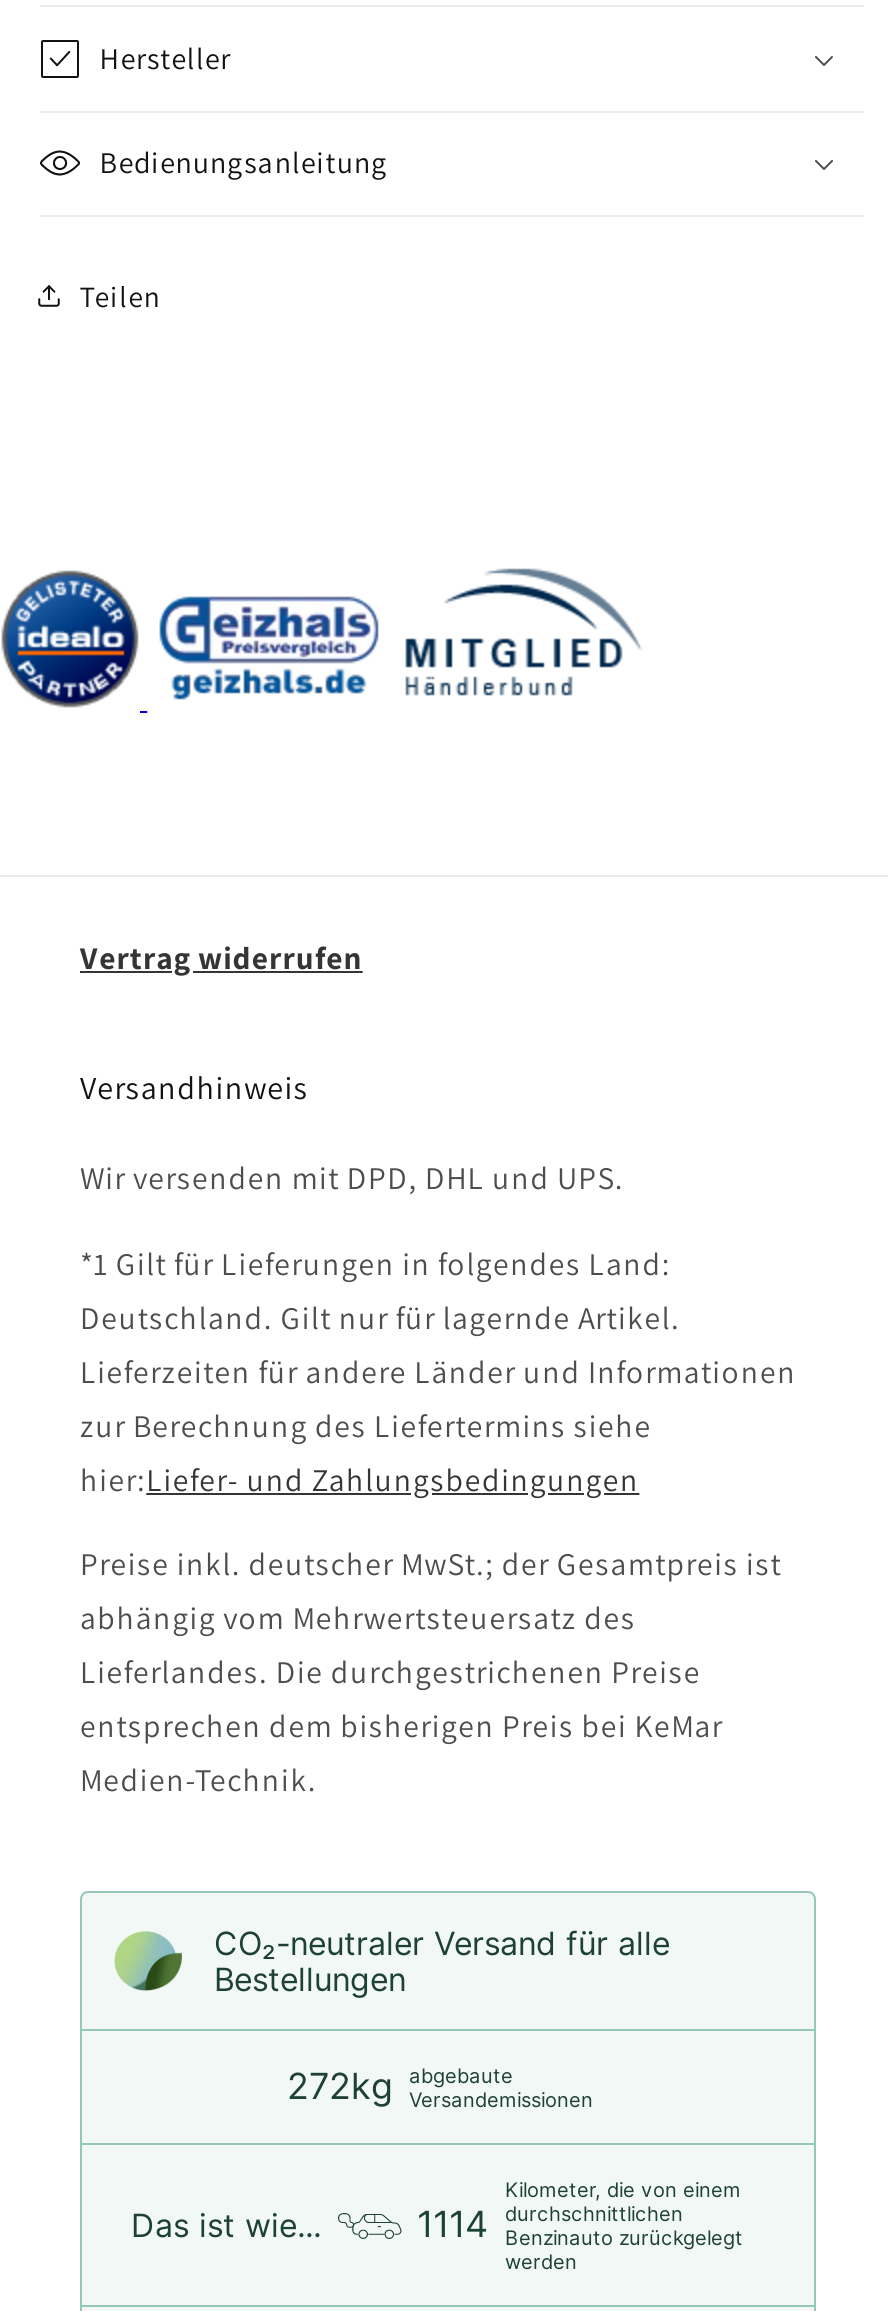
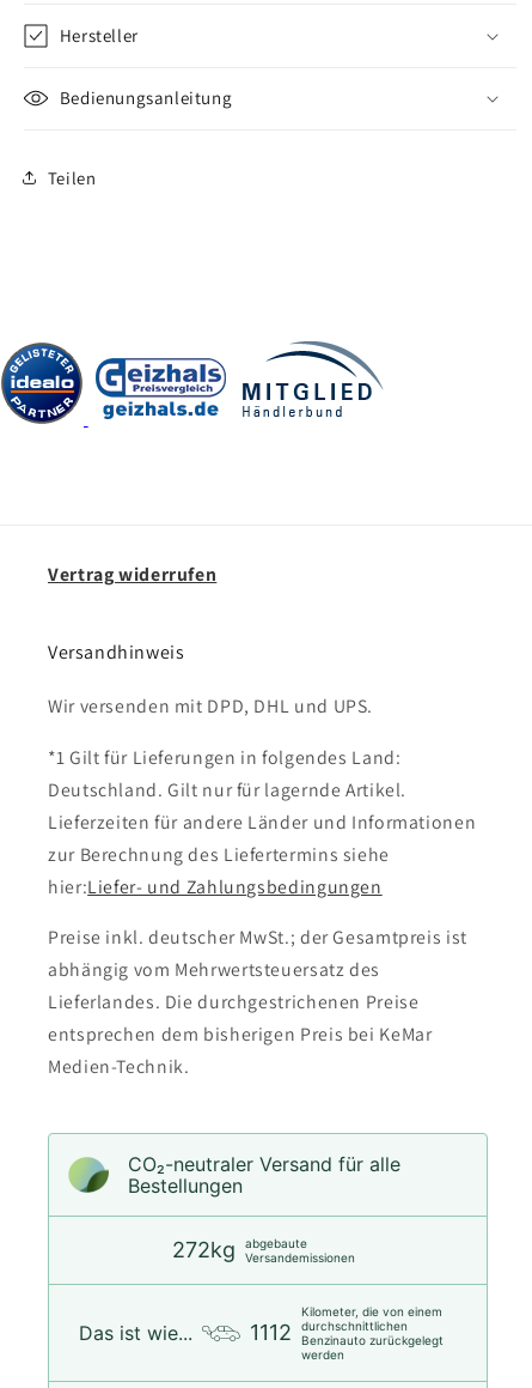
[417,2202,743,2250] 1114 durchschnittlichen Benzinauto zurückgelegt -> [250,1319,444,1348] 1112 durchschnittlichen Benzinauto zurückgelegt

